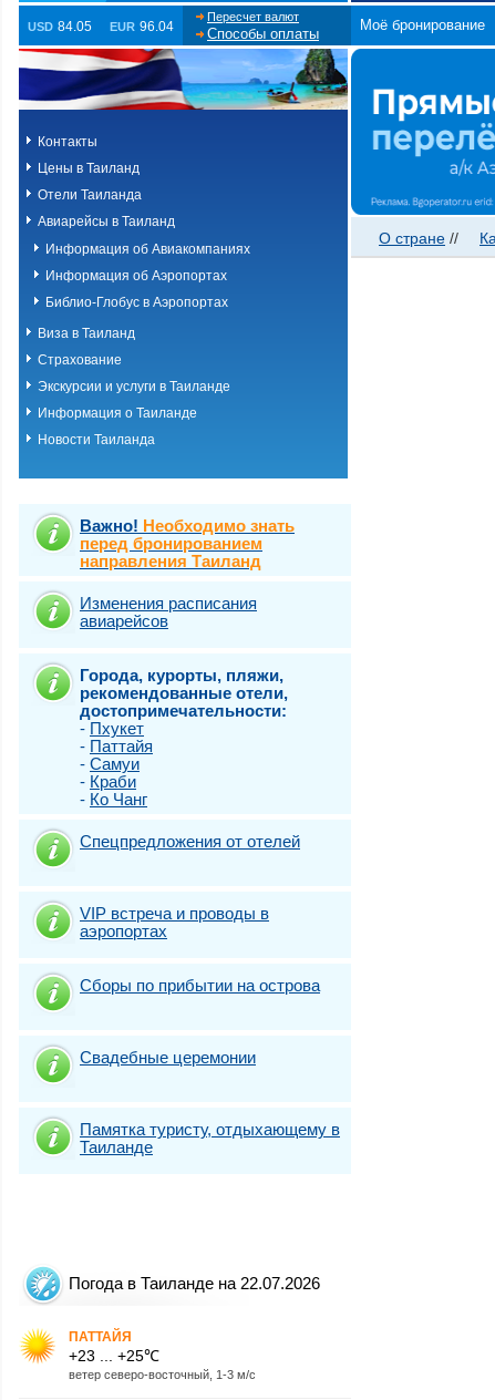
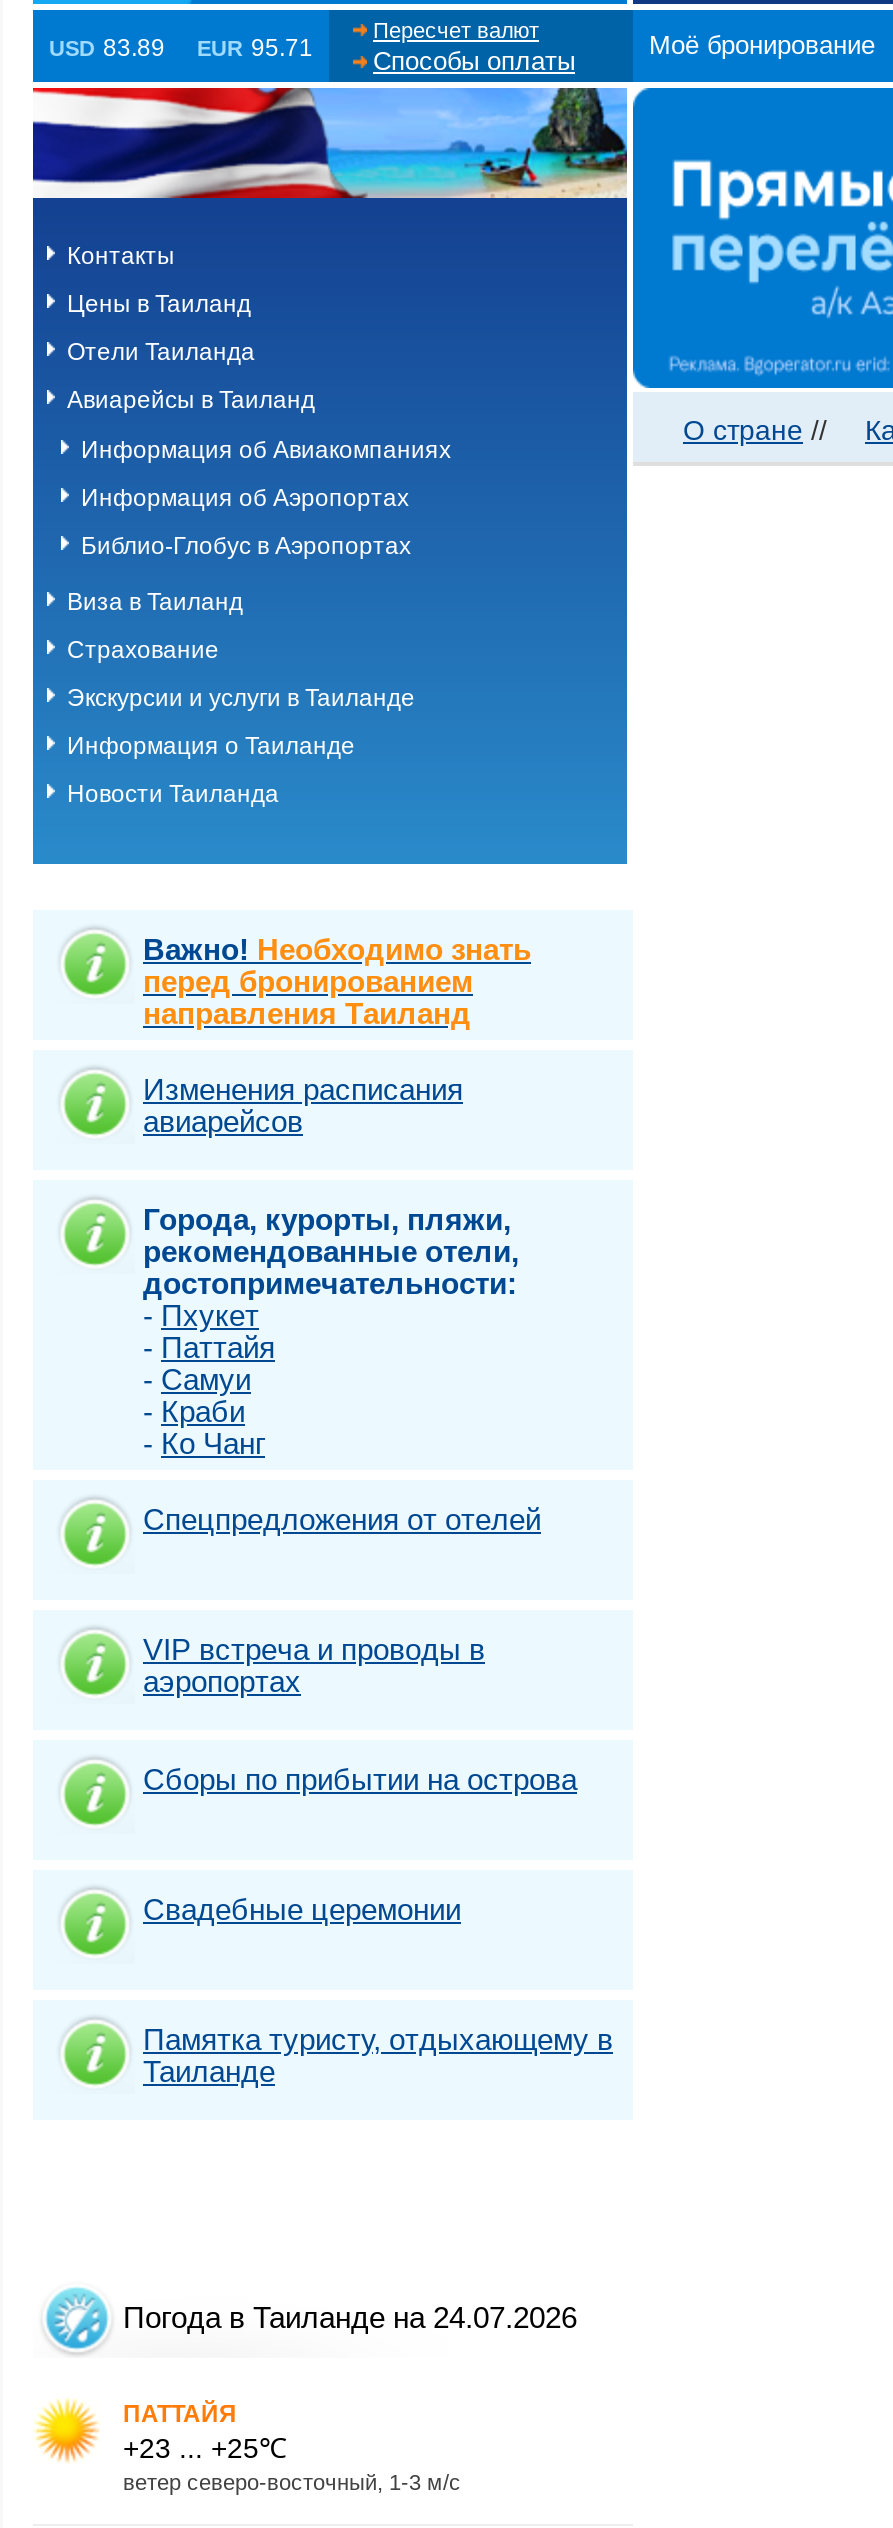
[28,19,92,34] USD 84.05 -> [49,34,165,62] USD 83.89
[110,19,174,34] EUR 96.04 -> [197,34,313,62] EUR 95.71
[69,1274,320,1293] Погода в Таиланде на 22.07.2026 -> [123,2300,577,2334] Погода в Таиланде на 24.07.2026

